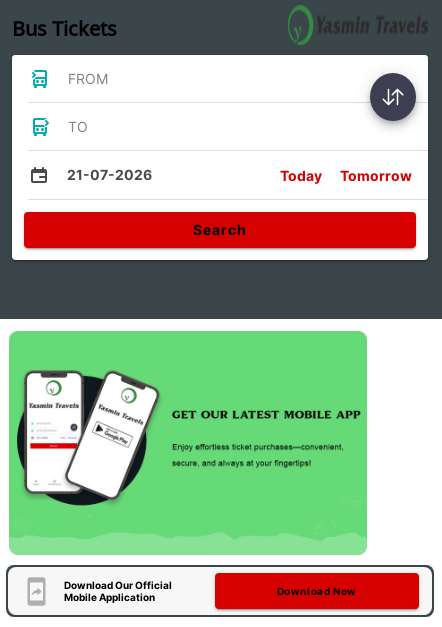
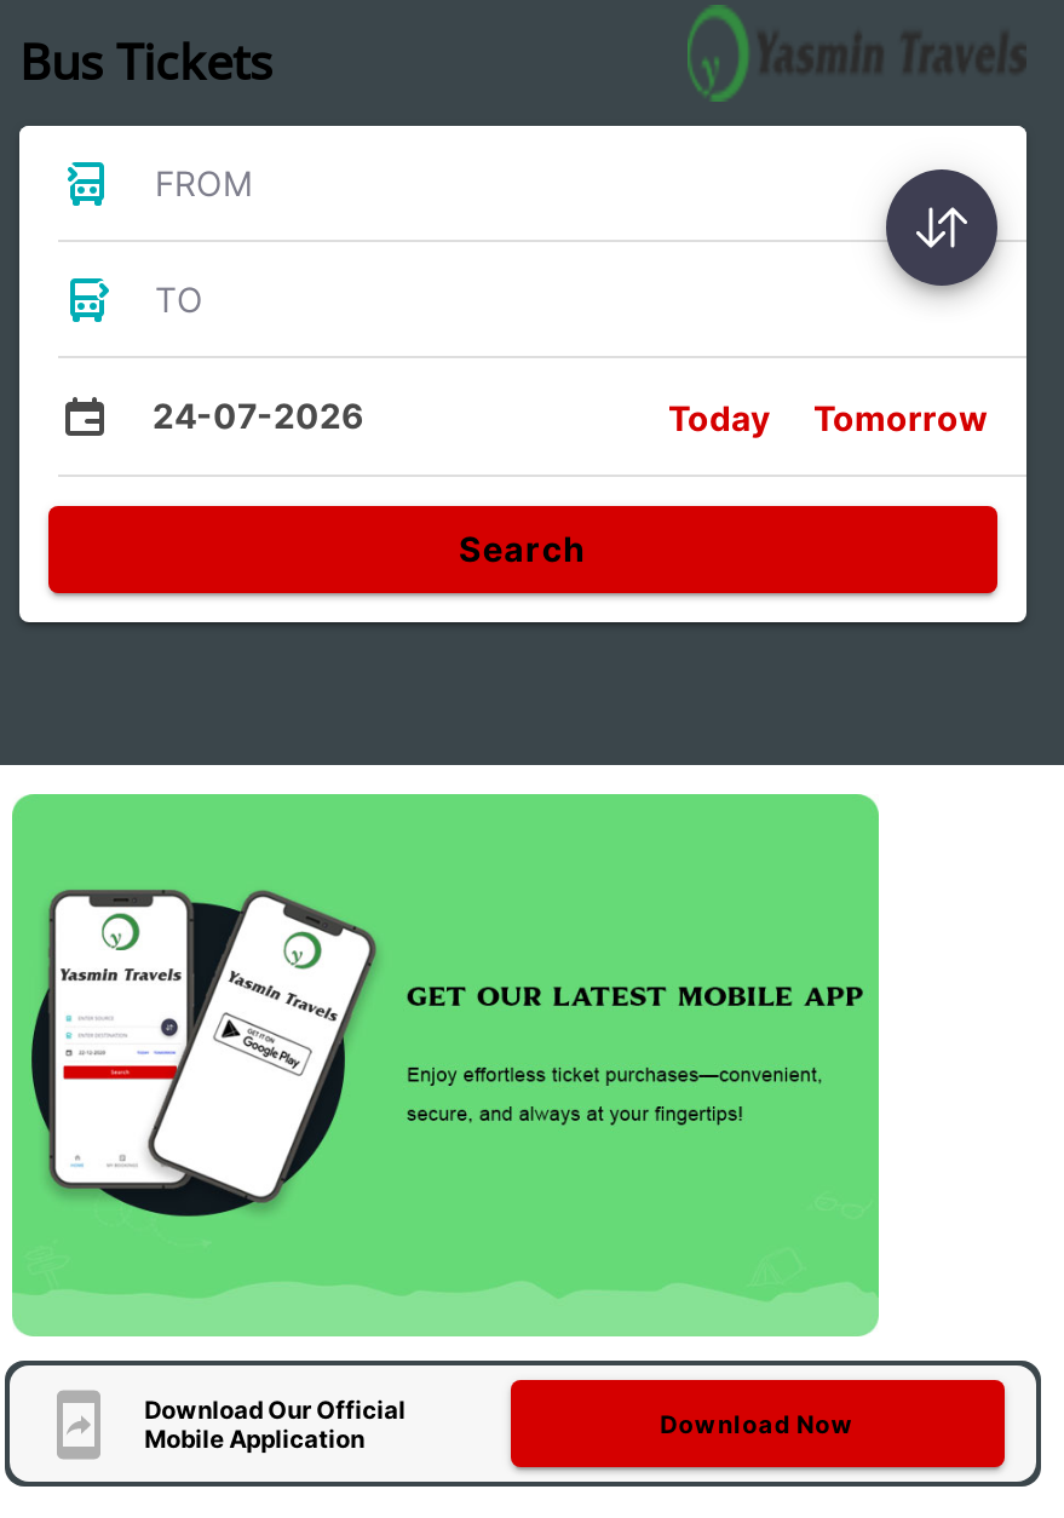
[67,166,152,183] 21-07-2026 -> [153,395,363,436] 24-07-2026

